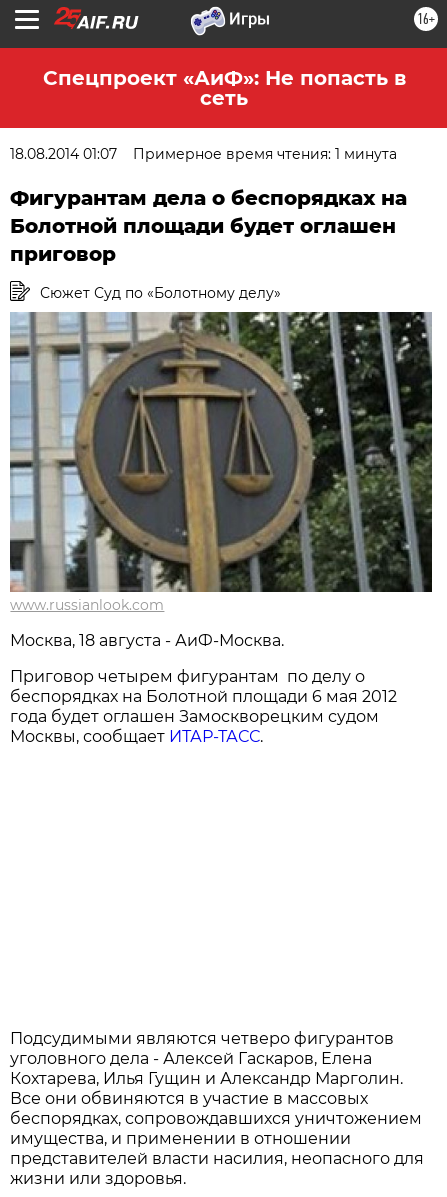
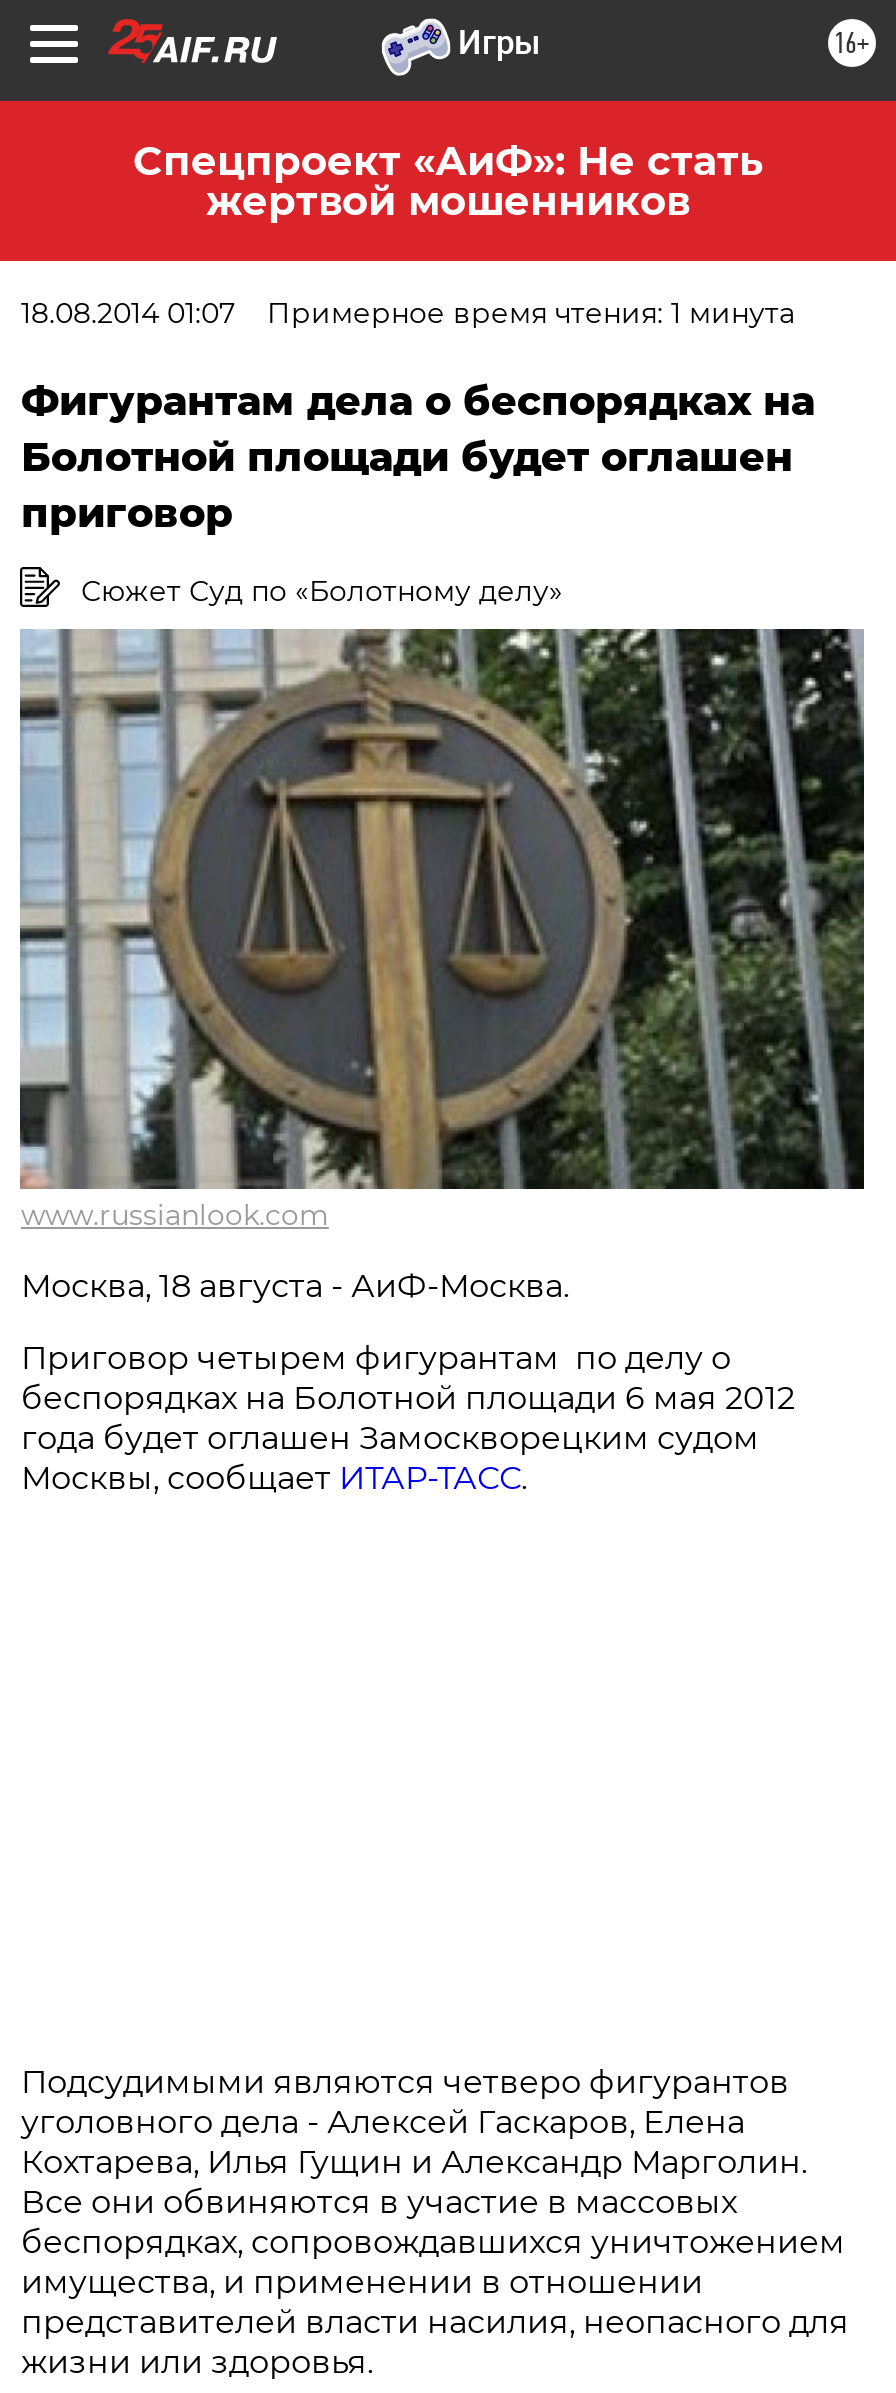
[42,66,405,110] Спецпроект «АиФ»: Не попасть в | сеть -> [133,137,763,225] Спецпроект «АиФ»: Не стать | жертвой мошенников

